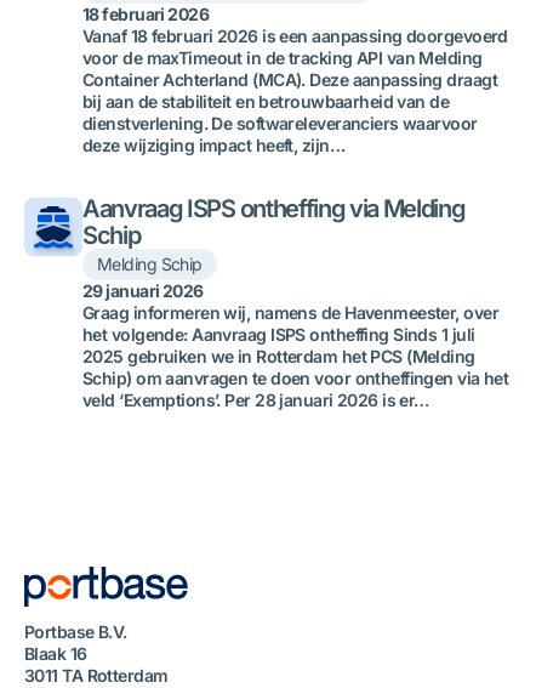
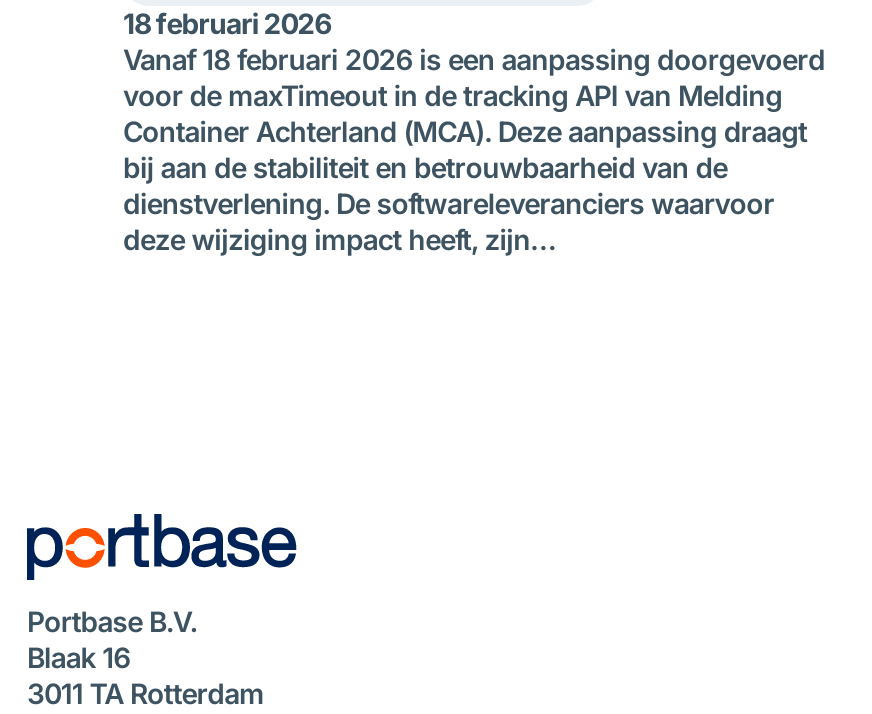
[24,194,508,410] [image] | Aanvraag ISPS ontheffing via Melding | Schip | Melding Schip | 29 januari 2026 | Graag informeren wij, namens de Havenmeester, over | het volgende: Aanvraag ISPS ontheffing Sinds 1 juli | 2025 gebruiken we in Rotterdam het PCS (Melding | Schip) om aanvragen te doen voor ontheffingen via het | veld ‘Exemptions’. Per 28 januari 2026 is er… -> none

